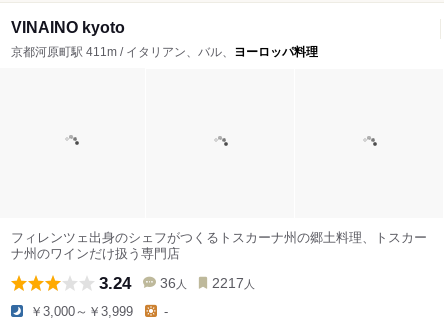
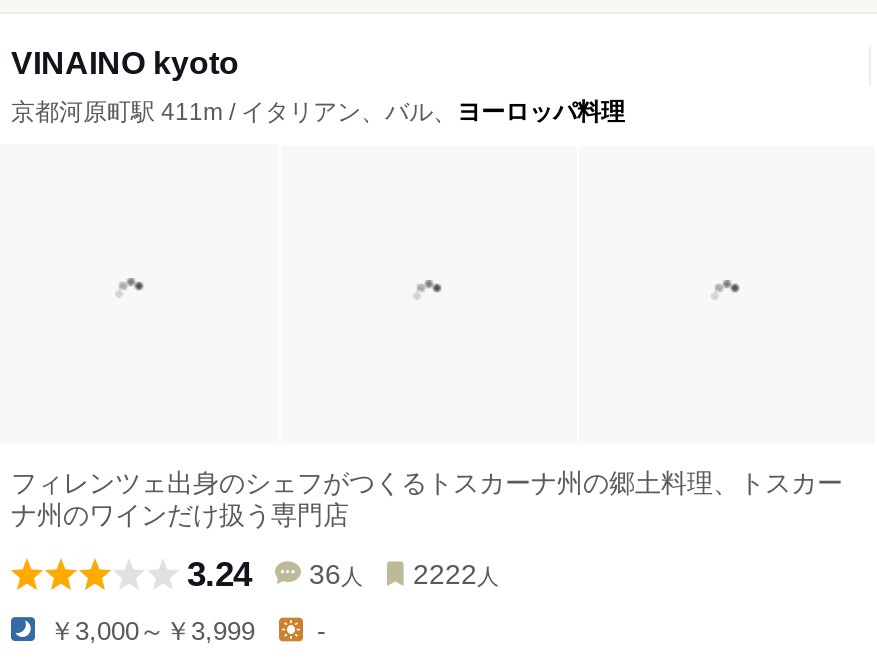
[99,273,255,293] 3.24 36人 2217人 -> [187,554,499,594] 3.24 36人 2222人

